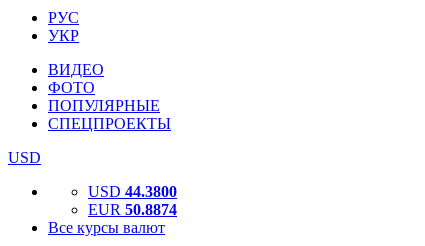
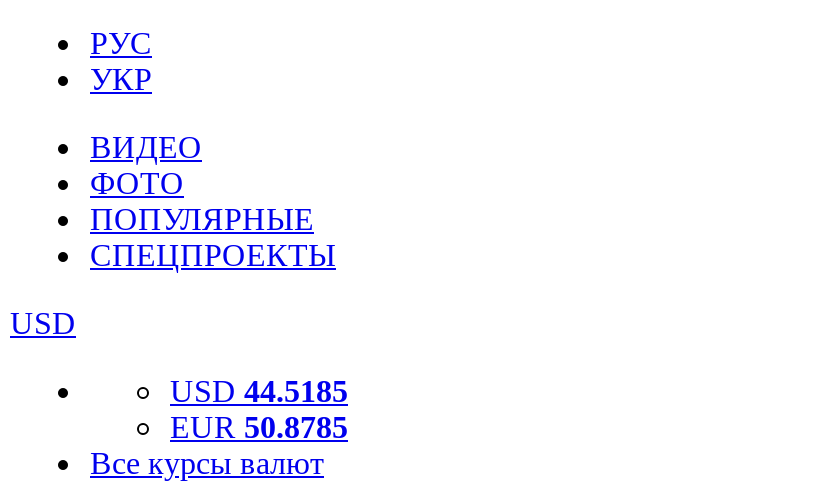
[88,183,177,200] USD 44.3800 -> [170,374,348,408] USD 44.5185
[88,201,177,218] EUR 50.8874 -> [170,410,348,444] EUR 50.8785

